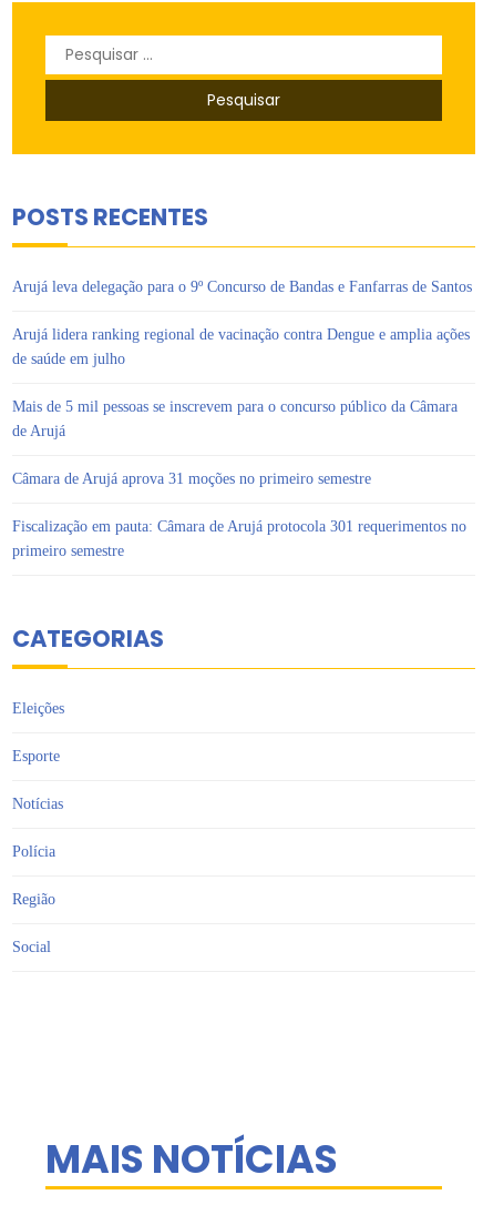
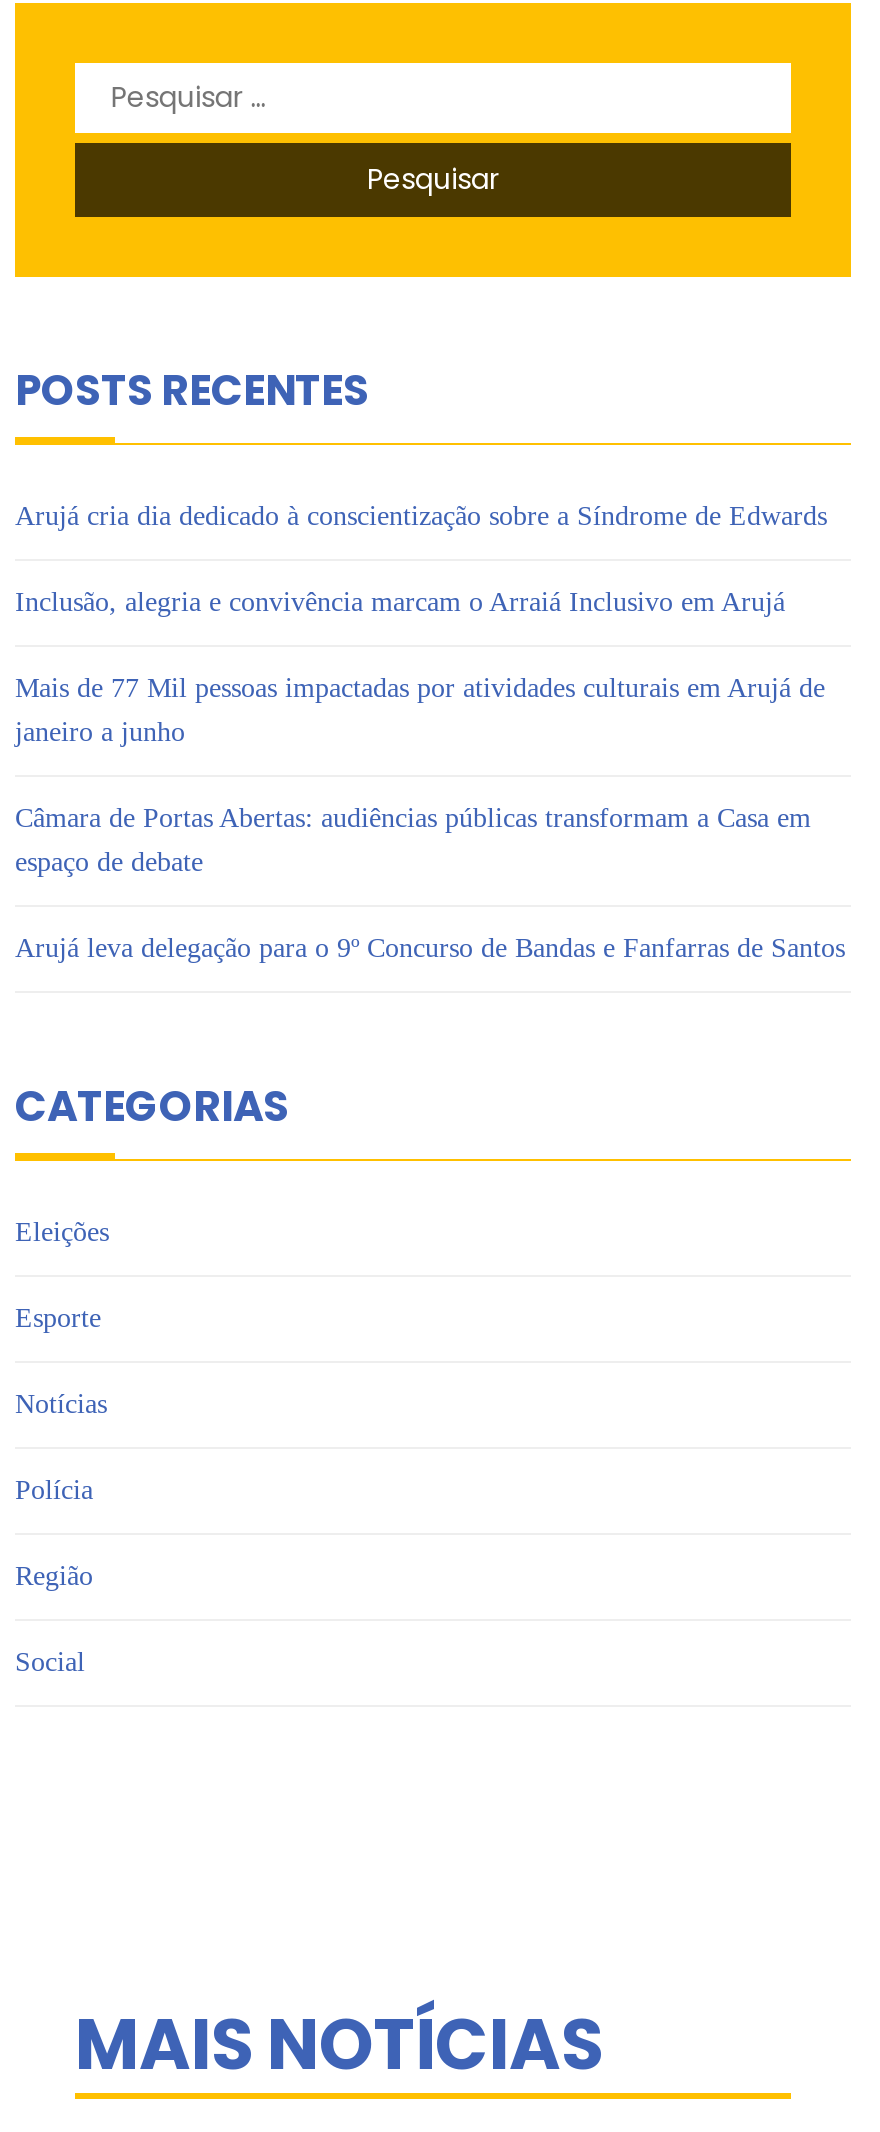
none -> [15,500,827,876] Arujá cria dia dedicado à conscientização sobre a Síndrome de Edwards | Inclusão, alegria e convivência marcam o Arraiá Inclusivo em Arujá | Mais de 77 Mil pessoas impactadas por atividades culturais em Arujá de | janeiro a junho | Câmara de Portas Abertas: audiências públicas transformam a Casa em | espaço de debate
moved [12,278,472,295] -> [15,932,845,962]: Arujá leva delegação para o 9º Concurso de Bandas e Fanfarras de Santos
[12,326,470,559] Arujá lidera ranking regional de vacinação contra Dengue e amplia ações | de saúde em julho | Mais de 5 mil pessoas se inscrevem para o concurso público da Câmara | de Arujá | Câmara de Arujá aprova 31 moções no primeiro semestre | Fiscalização em pauta: Câmara de Arujá protocola 301 requerimentos no | primeiro semestre -> none

